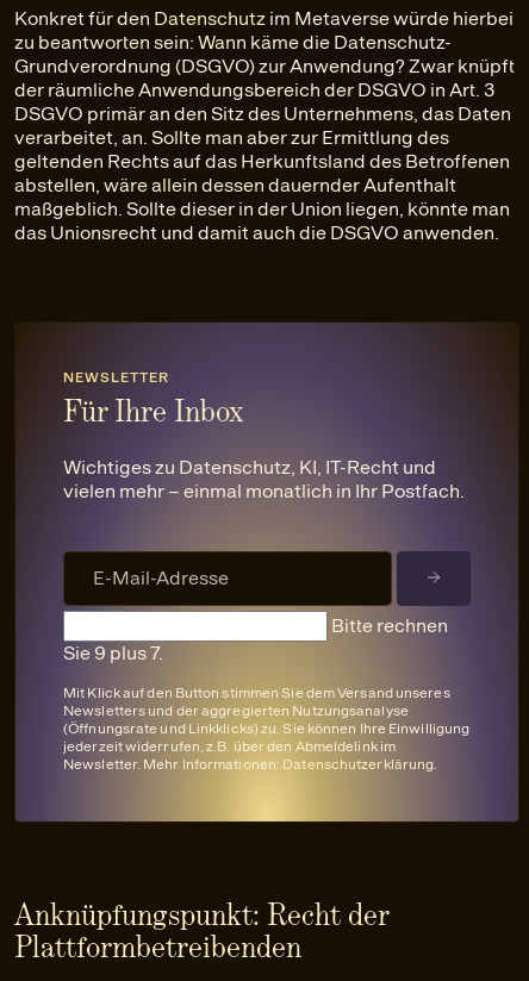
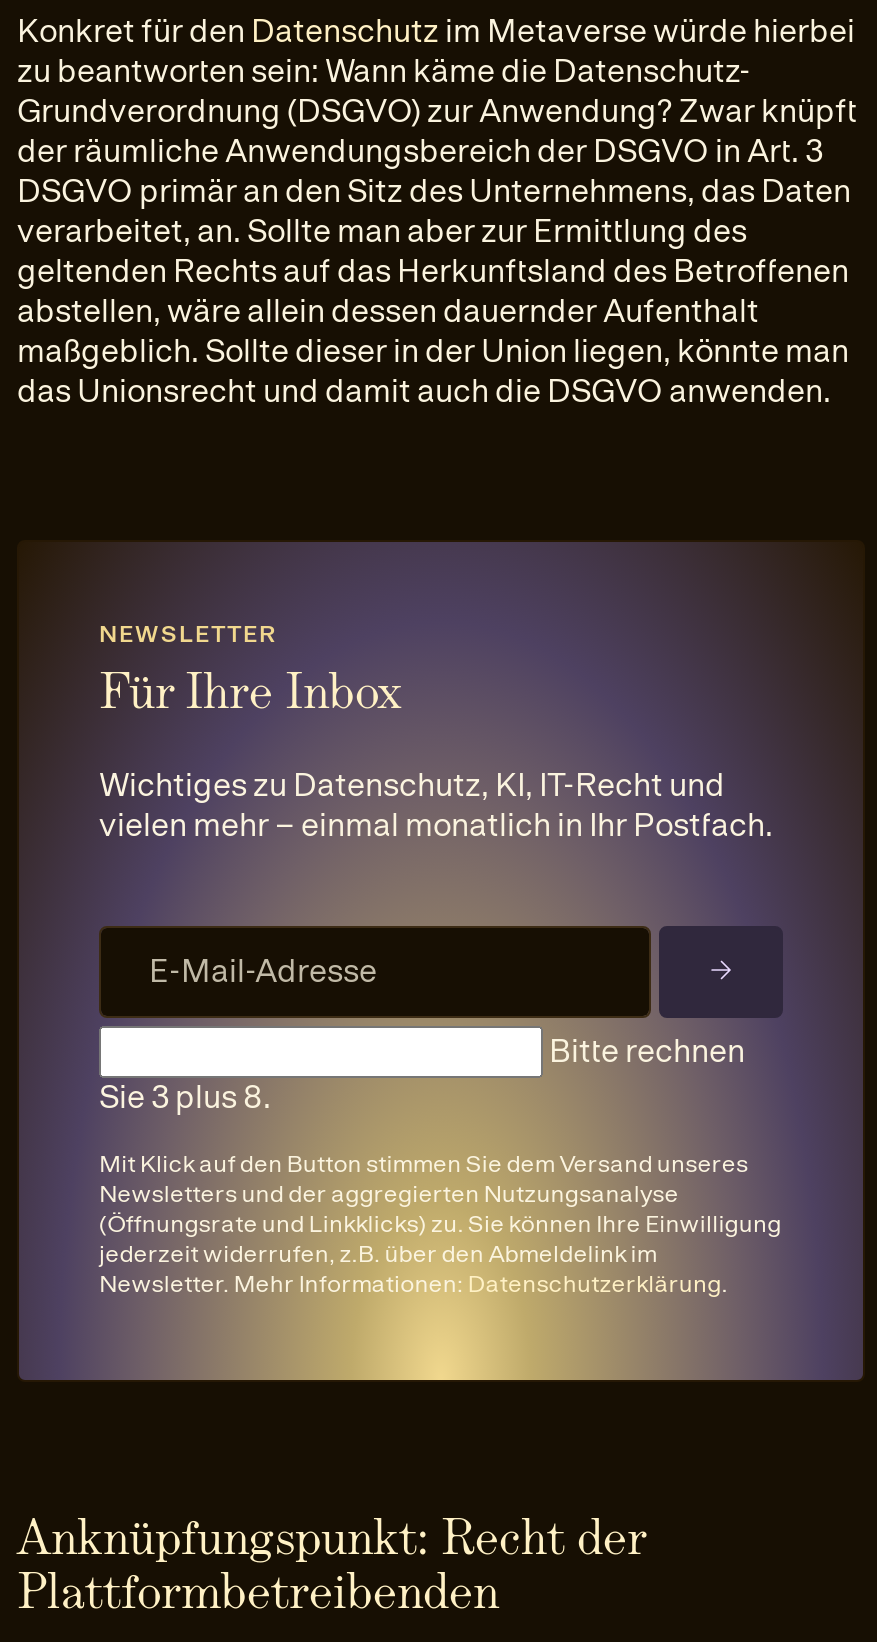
[63,641,163,664] Sie 9 plus 7. -> [99,1077,271,1115] Sie 3 plus 8.

